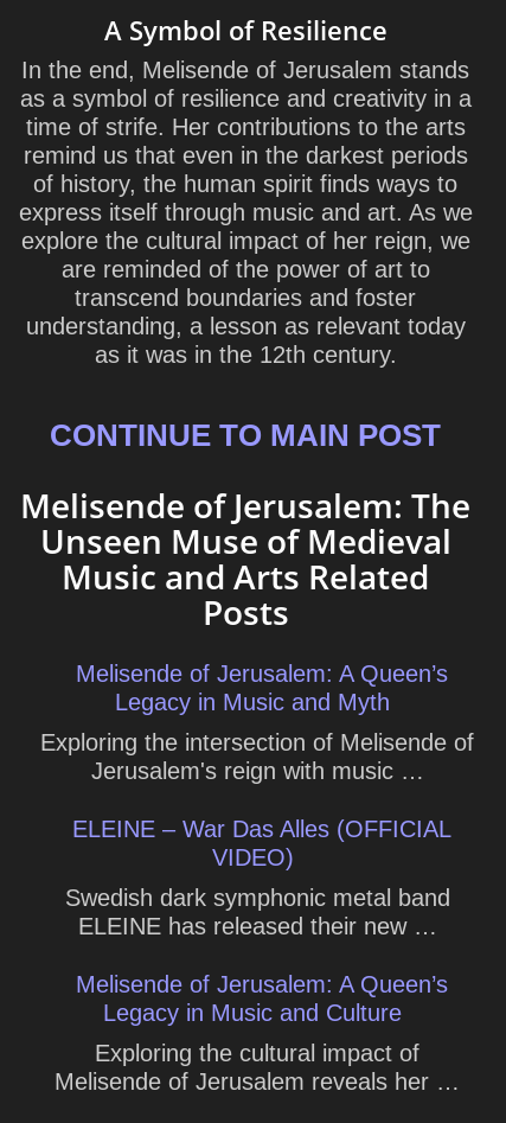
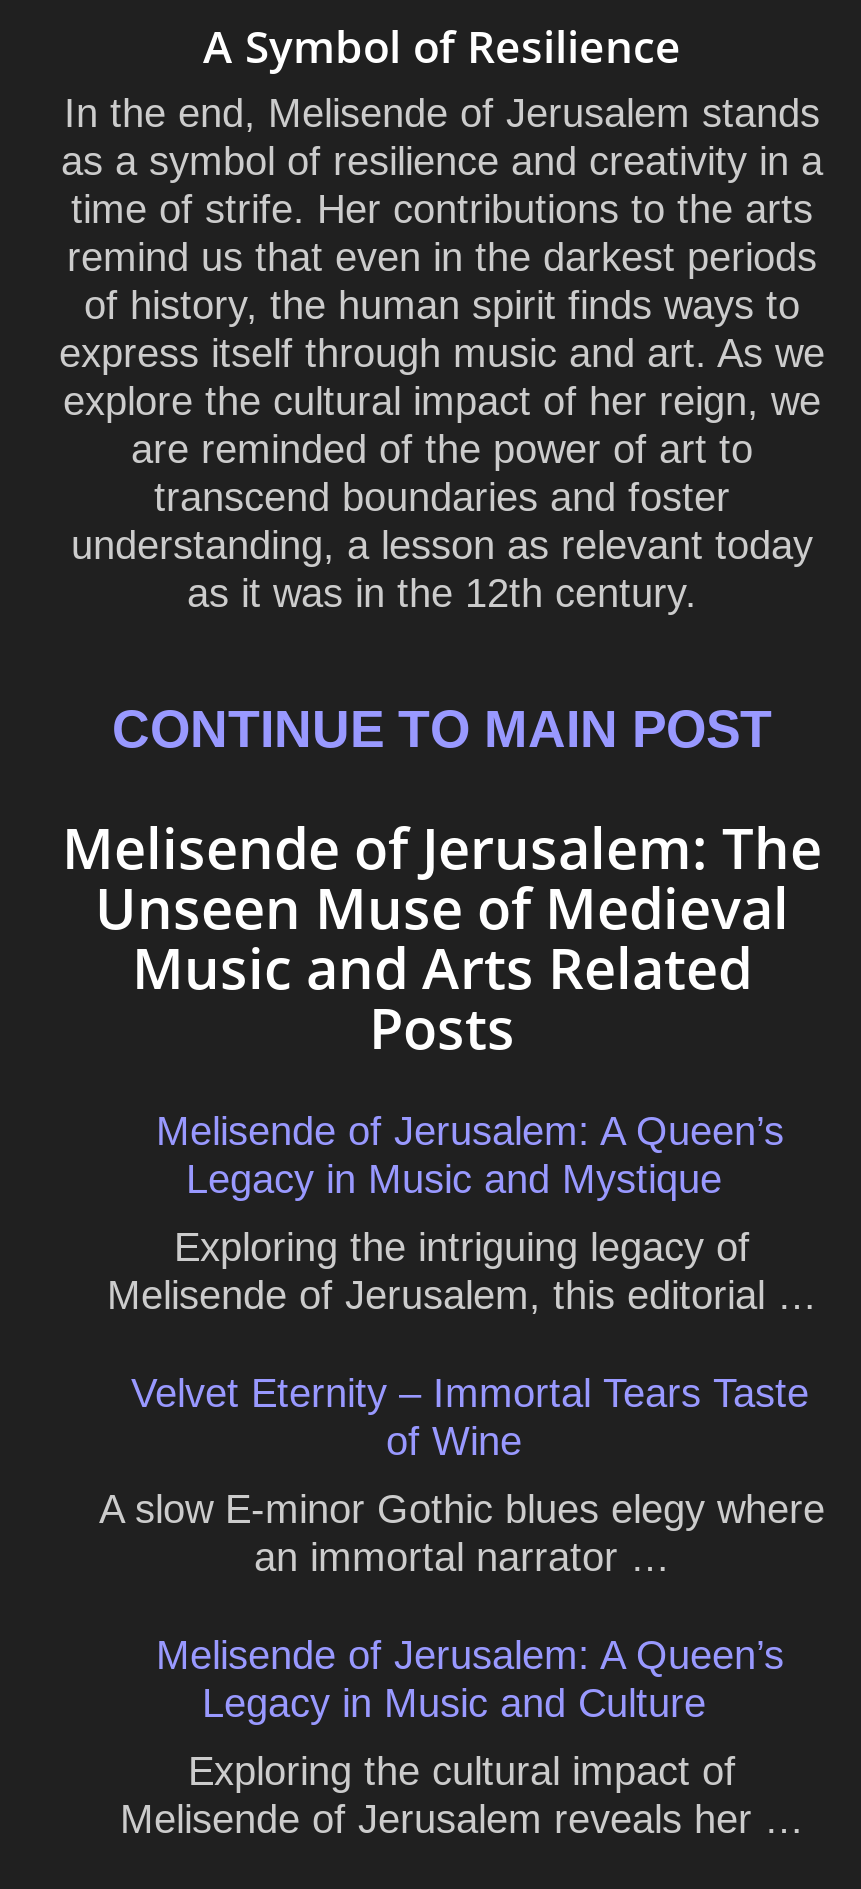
[115,689,390,715] Legacy in Music and Myth -> [186,1157,722,1201] Legacy in Music and Mystique
[40,729,474,784] Exploring the intersection of Melisende of | Jerusalem's reign with music … -> [107,1225,817,1317] Exploring the intriguing legacy of | Melisende of Jerusalem, this editorial …
[72,816,451,870] ELEINE – War Das Alles (OFFICIAL | VIDEO) -> [131,1371,809,1463] Velvet Eternity – Immortal Tears Taste | of Wine
[65,885,450,939] Swedish dark symphonic metal band | ELEINE has released their new … -> [99,1487,825,1579] A slow E‑minor Gothic blues elegy where | an immortal narrator …

